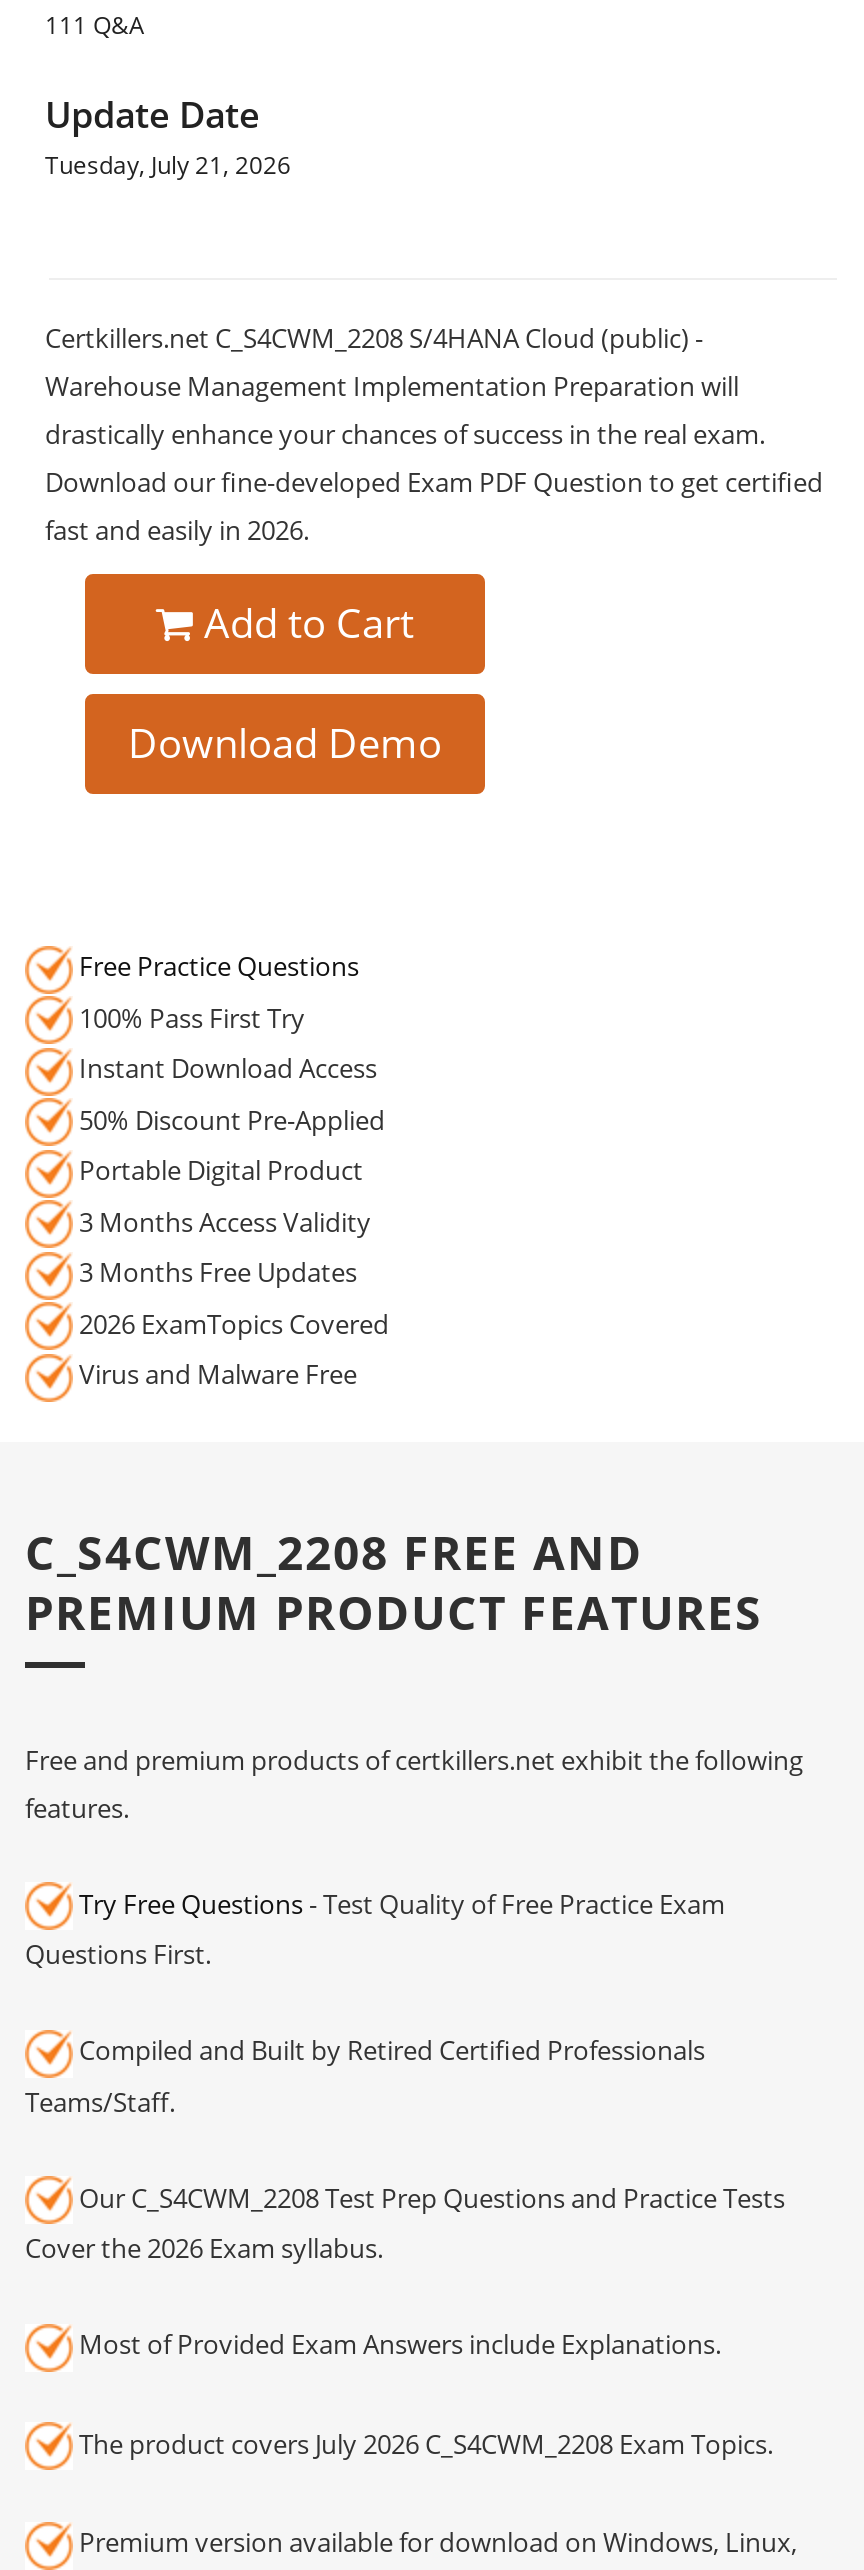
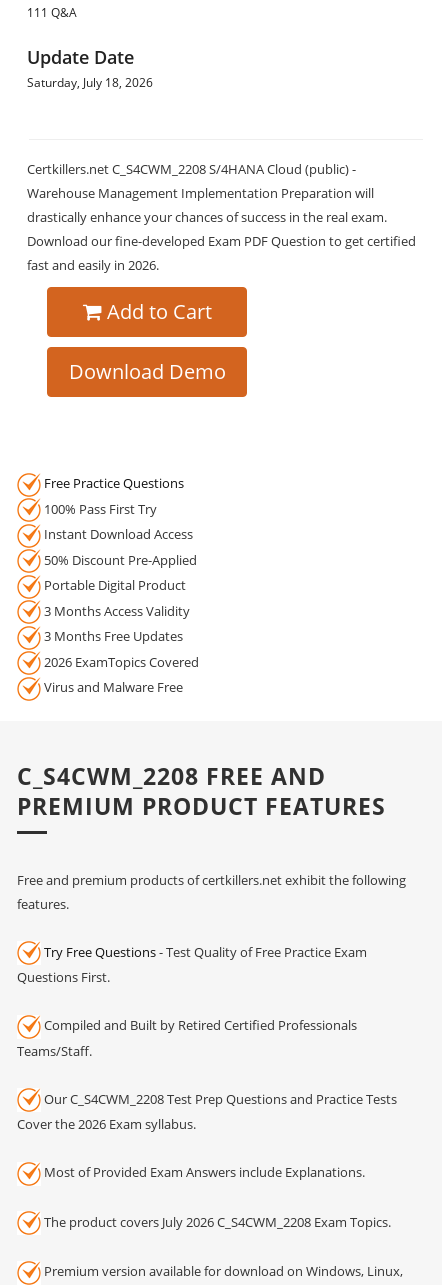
[45,148,291,182] Tuesday, July 21, 2026 -> [27,74,153,91] Saturday, July 18, 2026

